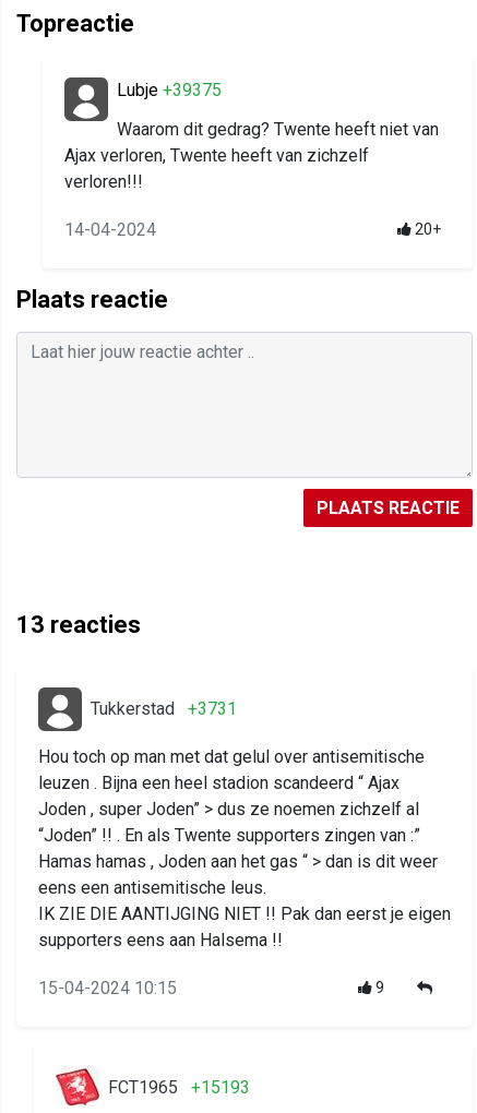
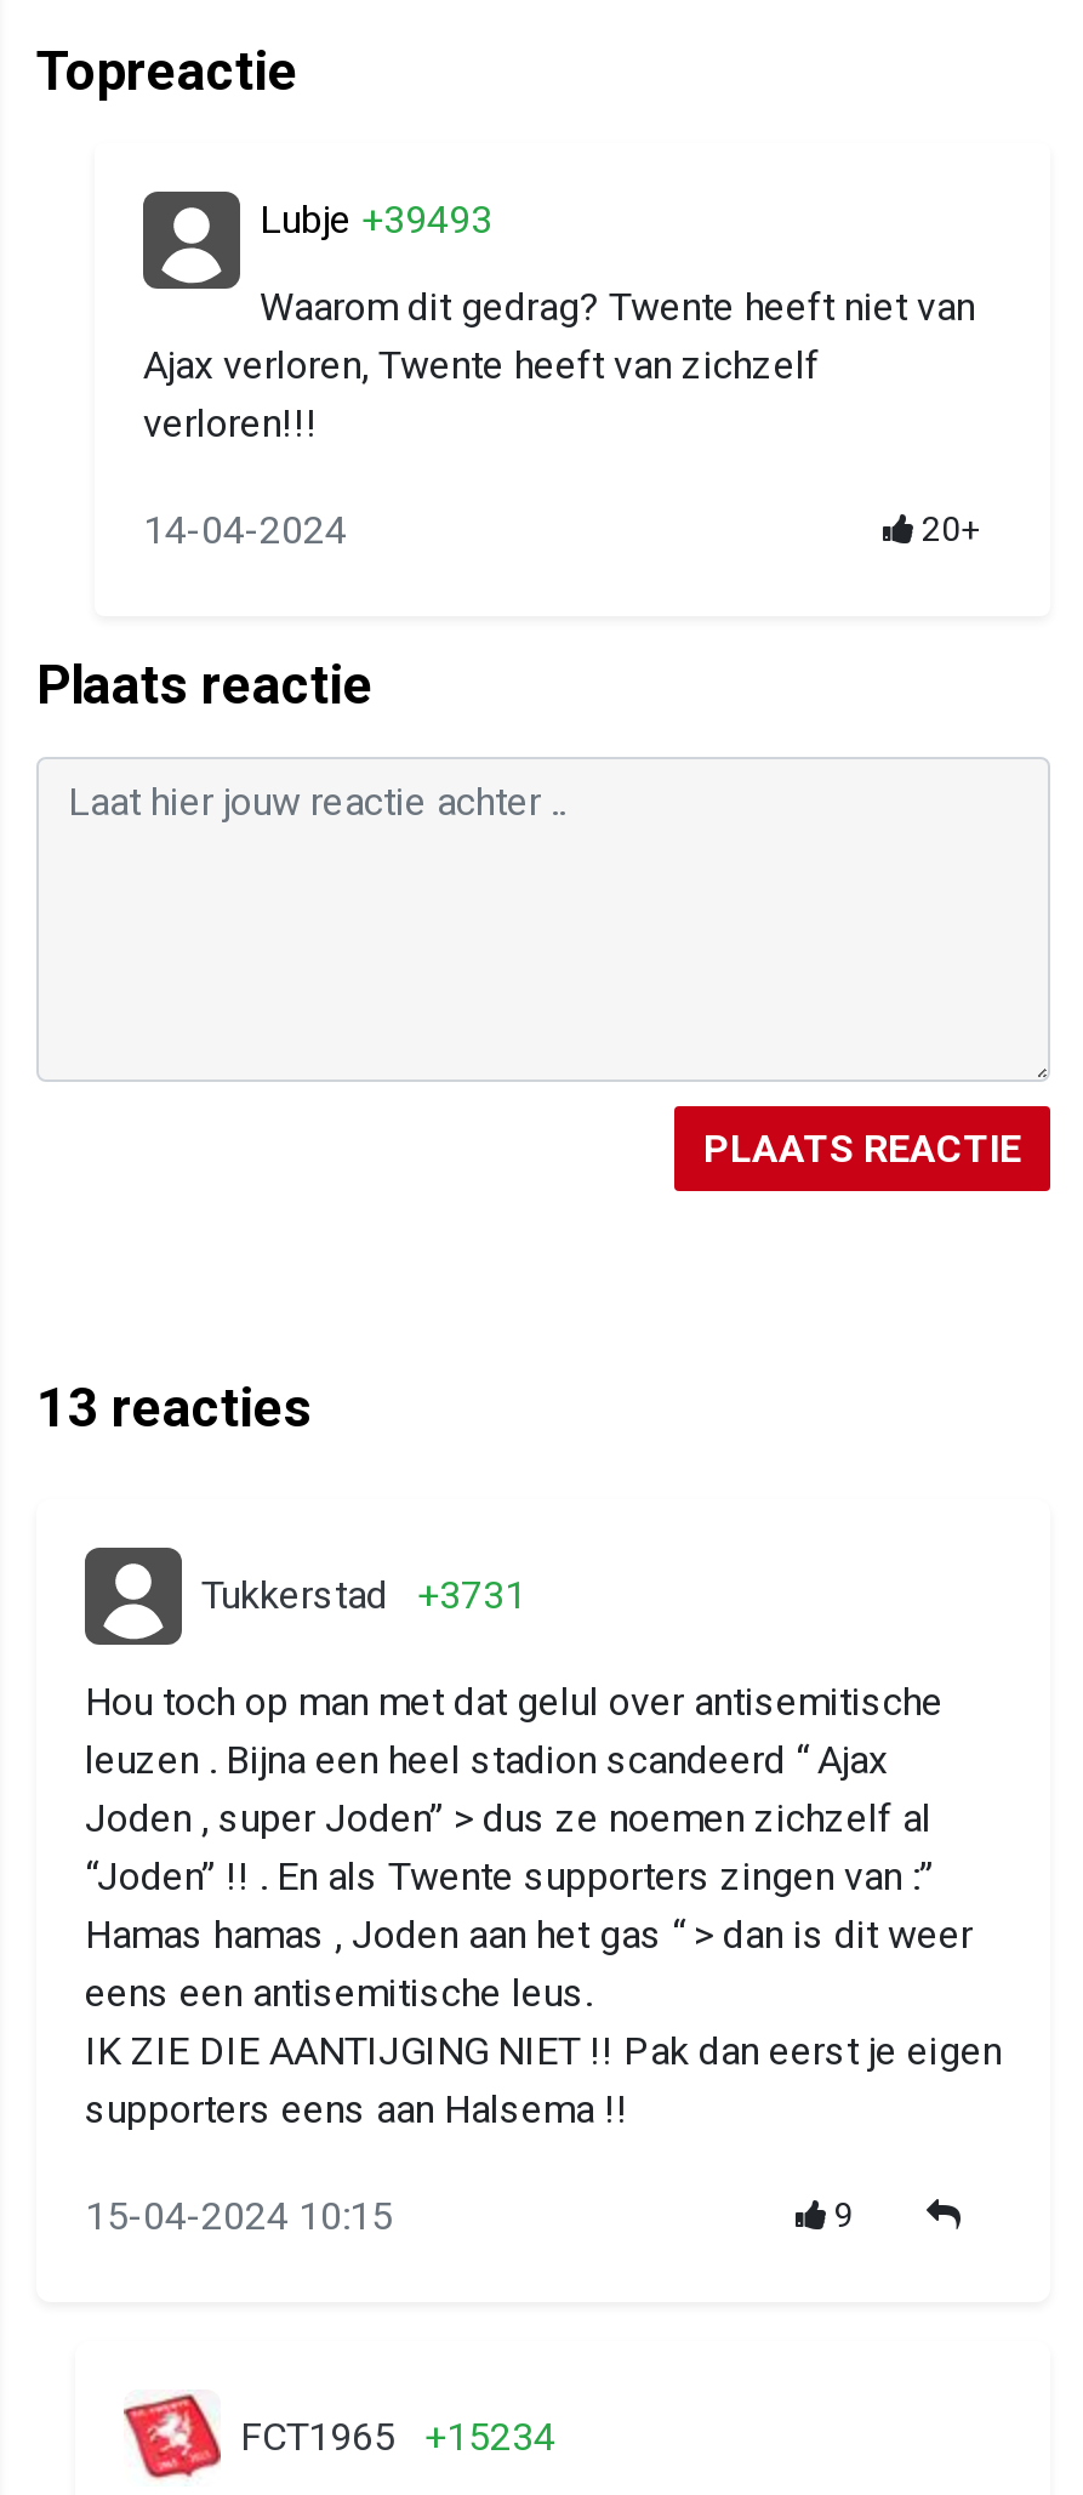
[117,80,222,100] Lubje +39375 -> [260,196,492,243] Lubje +39493
[108,1077,250,1098] FCT1965 +15193 -> [240,2414,555,2460] FCT1965 +15234

